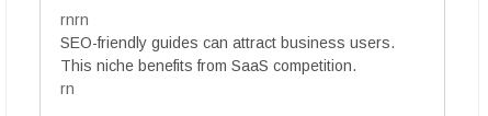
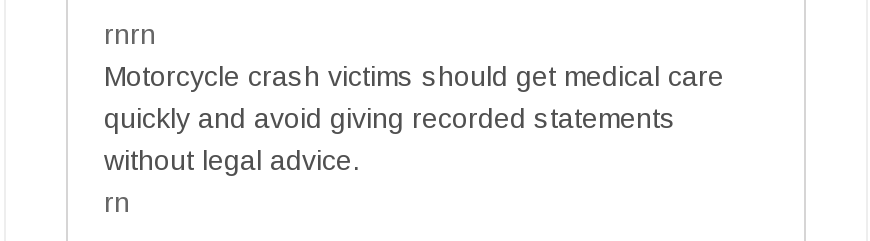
[60,33,395,74] SEO-friendly guides can attract business users. | This niche benefits from SaaS competition. -> [104,59,724,175] Motorcycle crash victims should get medical care | quickly and avoid giving recorded statements | without legal advice.

